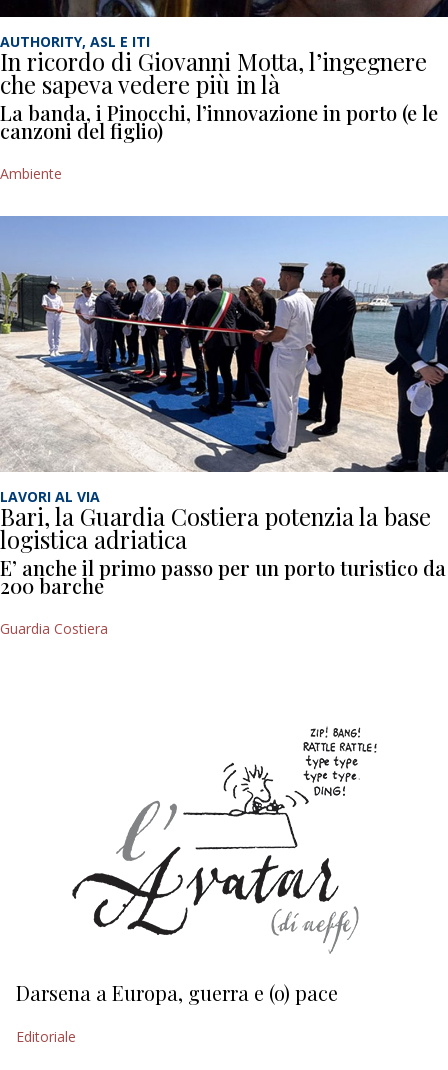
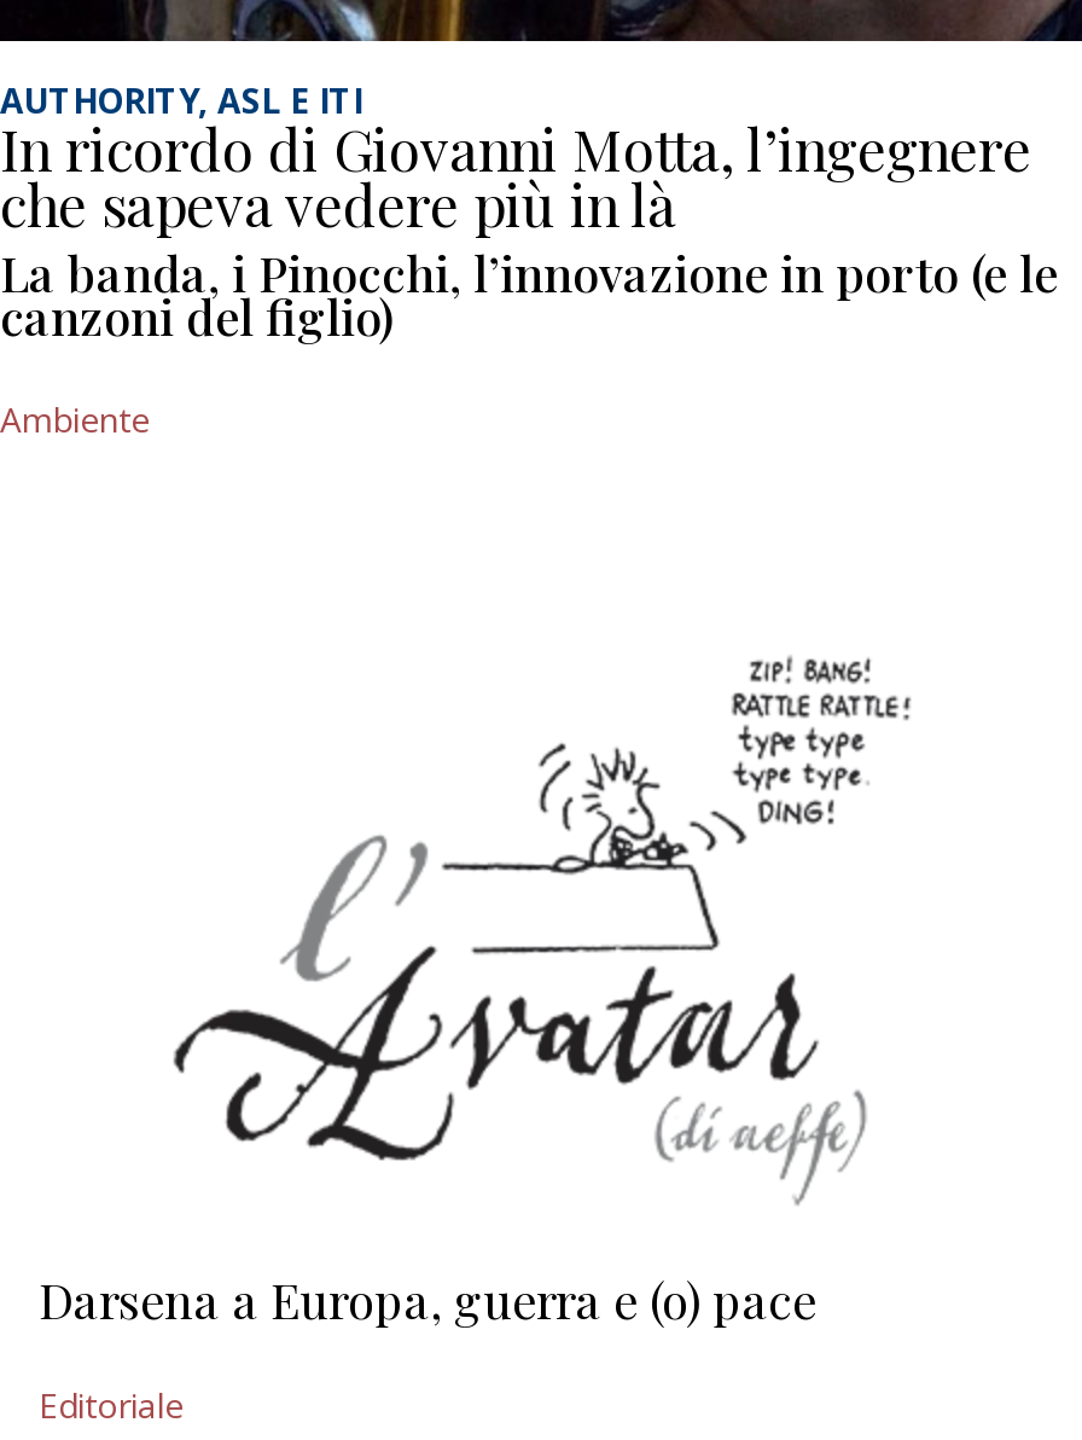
[0,215,446,638] [image] | LAVORI AL VIA | Bari, la Guardia Costiera potenzia la base | logistica adriatica | E’ anche il primo passo per un porto turistico da | 200 barche | Guardia Costiera -> none

